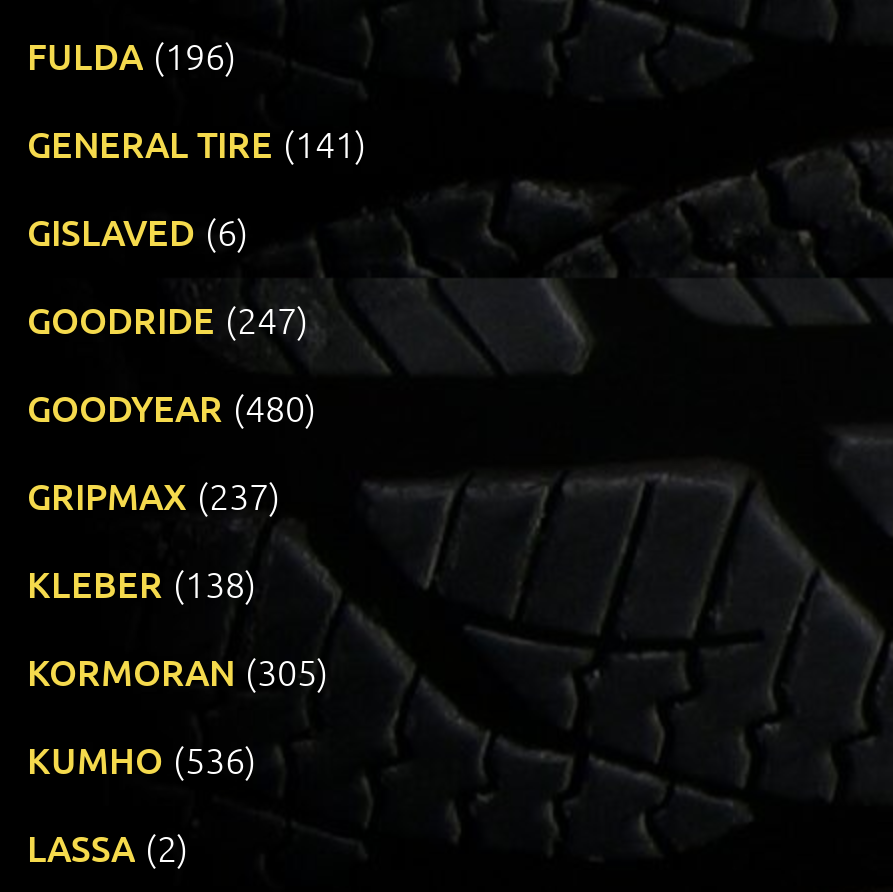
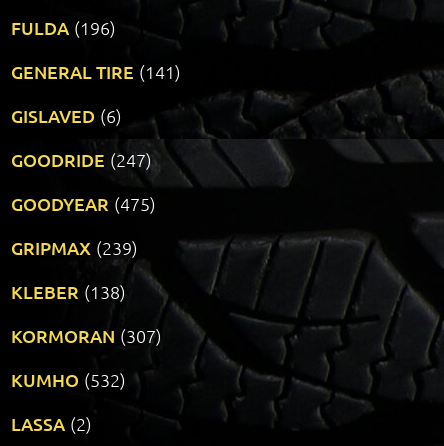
[27,384,317,430] GOODYEAR (480) -> [11,192,156,215] GOODYEAR (475)
[27,472,281,518] GRIPMAX (237) -> [11,236,138,259] GRIPMAX (239)
[27,648,329,694] KORMORAN (305) -> [11,324,162,347] KORMORAN (307)
[27,736,257,782] KUMHO (536) -> [11,368,126,391] KUMHO (532)

